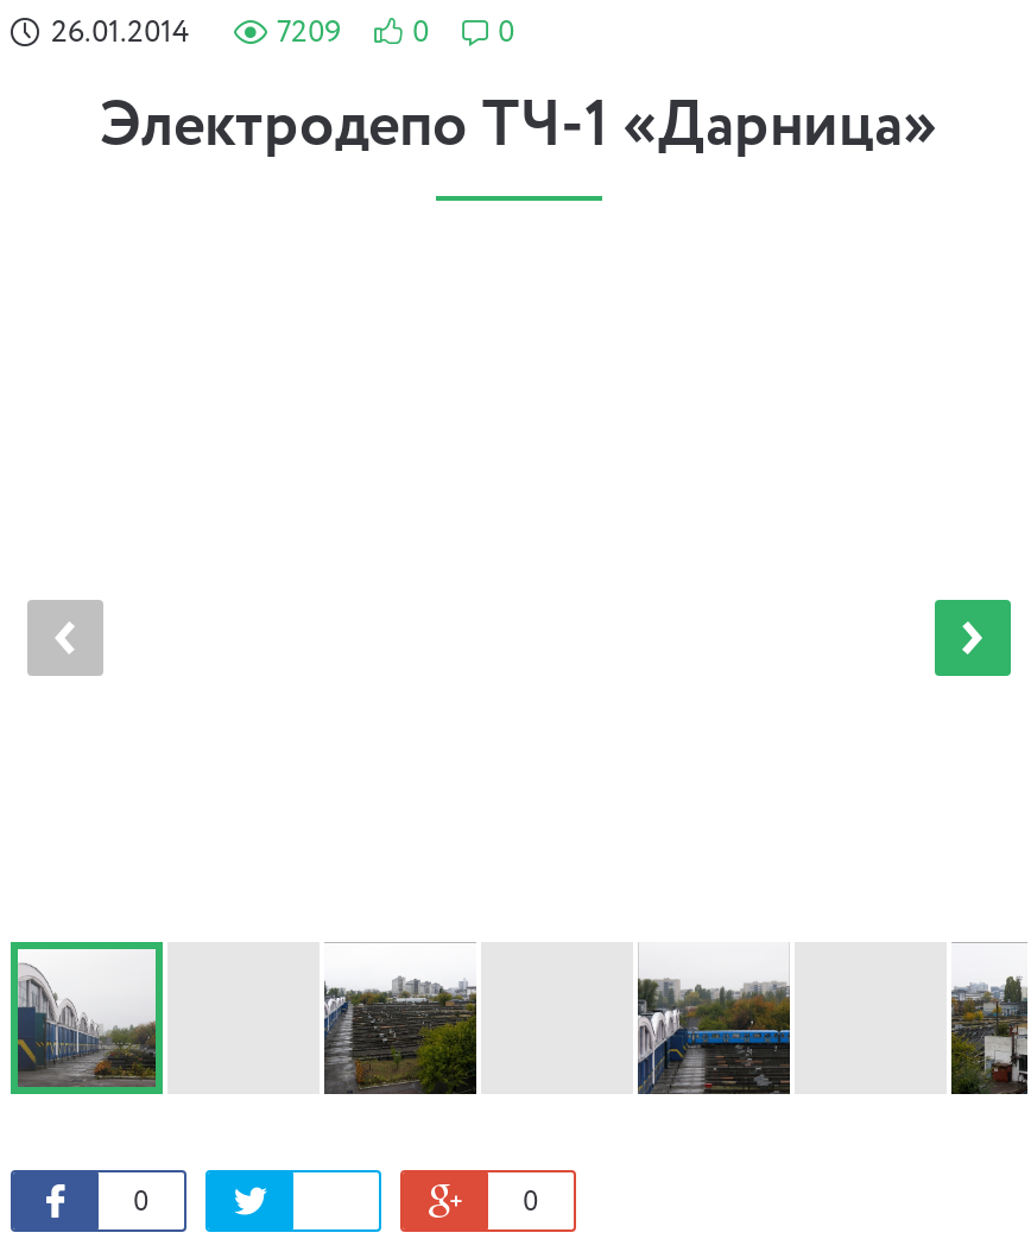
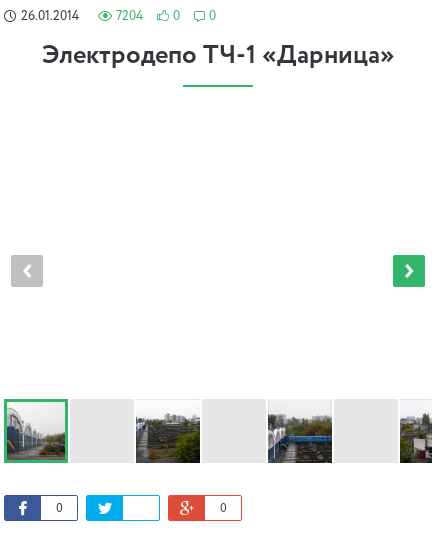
[277,18,341,49] 7209 -> [116,10,143,23] 7204

